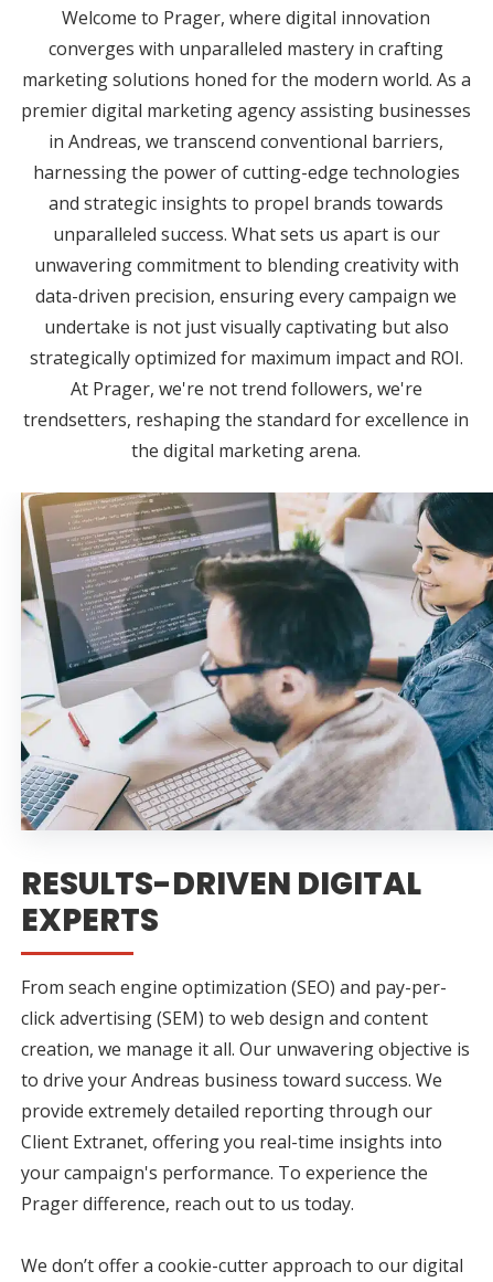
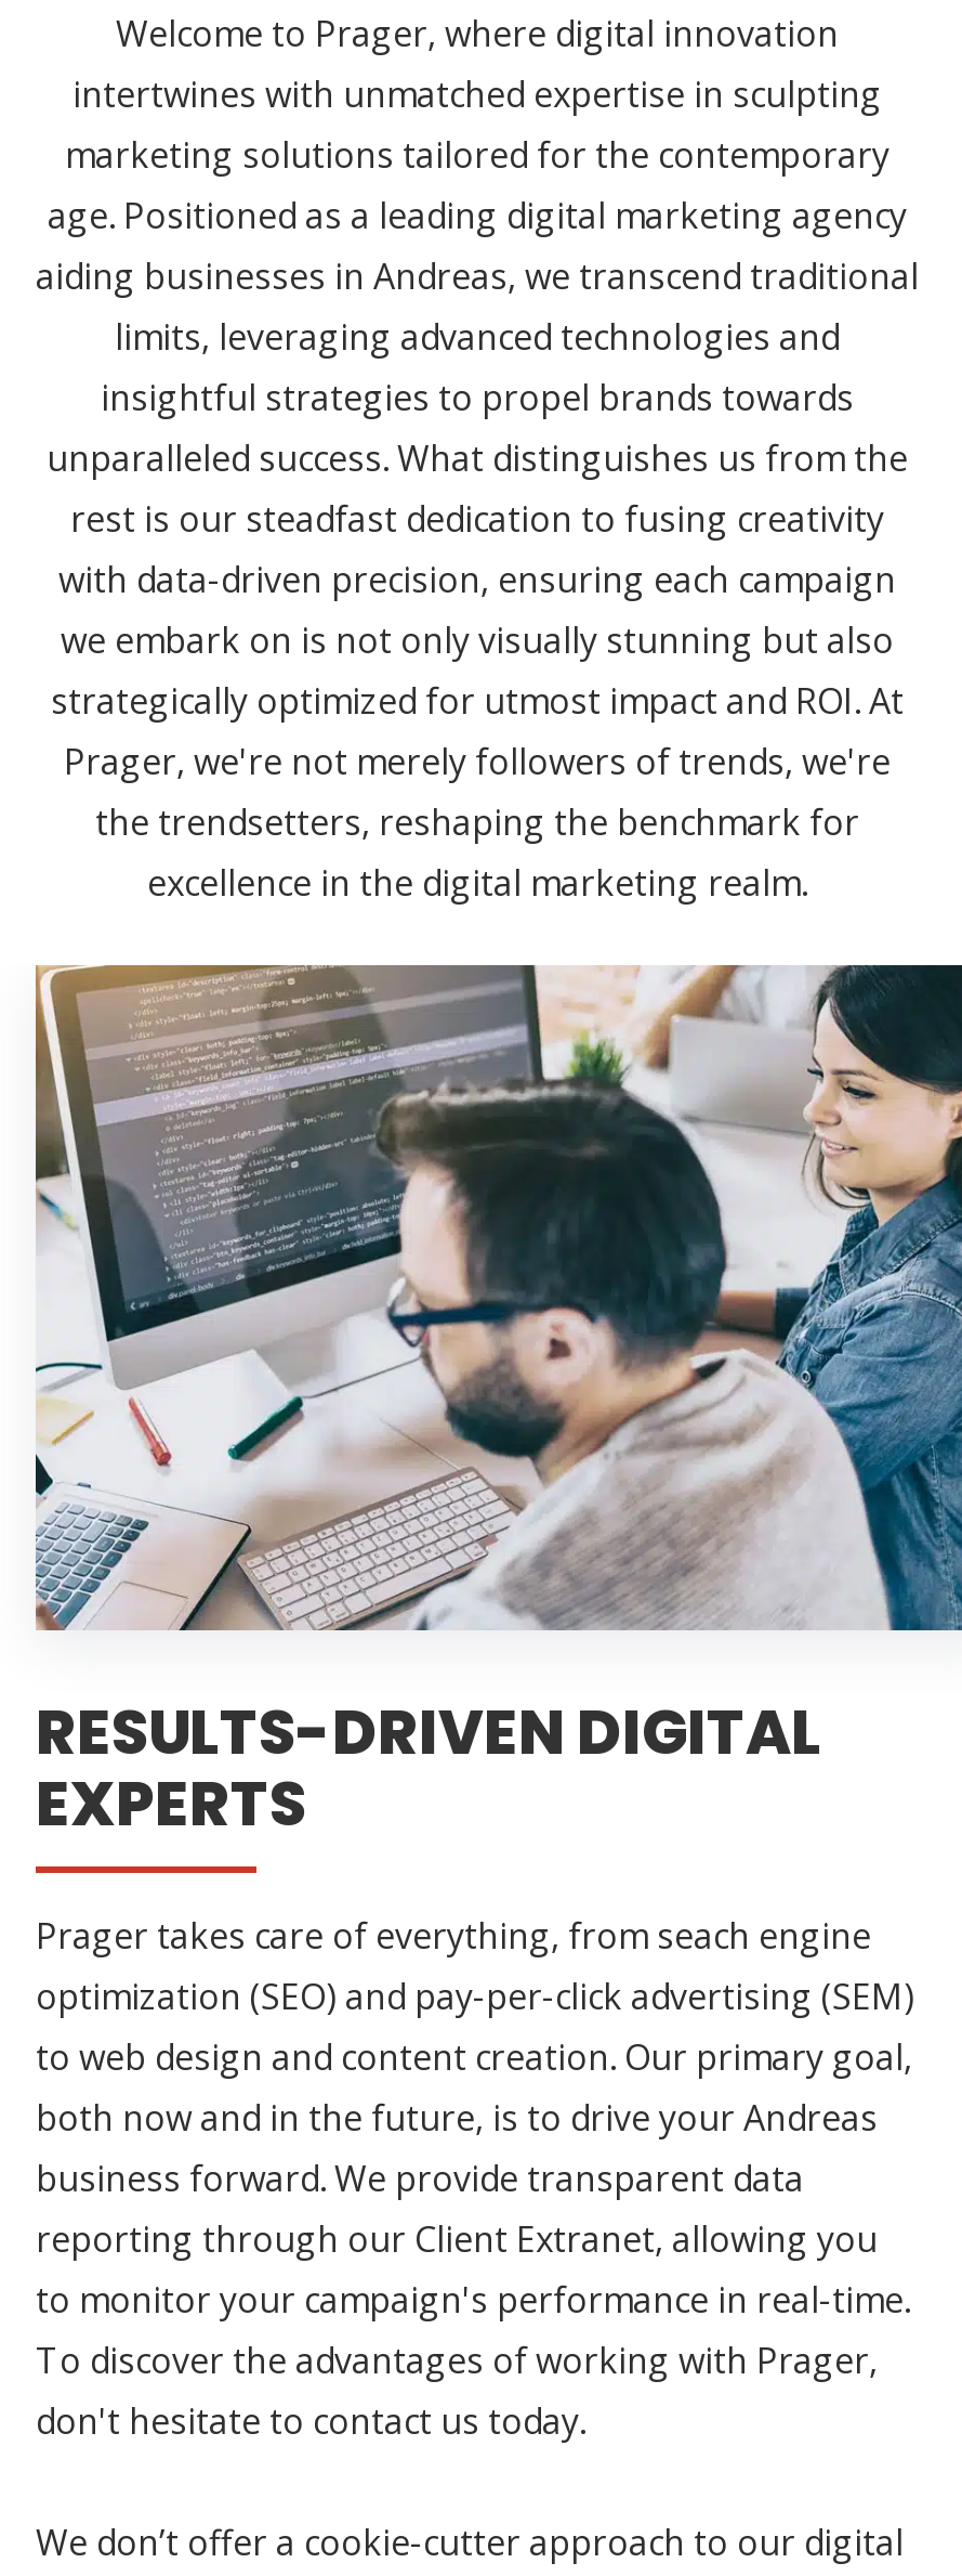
[21,37,471,463] converges with unparalleled mastery in crafting | marketing solutions honed for the modern world. As a | premier digital marketing agency assisting businesses | in Andreas, we transcend conventional barriers, | harnessing the power of cutting-edge technologies | and strategic insights to propel brands towards | unparalleled success. What sets us apart is our | unwavering commitment to blending creativity with | data-driven precision, ensuring every campaign we | undertake is not just visually captivating but also | strategically optimized for maximum impact and ROI. | At Prager, we're not trend followers, we're | trendsetters, reshaping the standard for excellence in | the digital marketing arena. -> [36,71,919,908] intertwines with unmatched expertise in sculpting | marketing solutions tailored for the contemporary | age. Positioned as a leading digital marketing agency | aiding businesses in Andreas, we transcend traditional | limits, leveraging advanced technologies and | insightful strategies to propel brands towards | unparalleled success. What distinguishes us from the | rest is our steadfast dedication to fusing creativity | with data-driven precision, ensuring each campaign | we embark on is not only visually stunning but also | strategically optimized for utmost impact and ROI. At | Prager, we're not merely followers of trends, we're | the trendsetters, reshaping the benchmark for | excellence in the digital marketing realm.
[21,975,470,1215] From seach engine optimization (SEO) and pay-per- | click advertising (SEM) to web design and content | creation, we manage it all. Our unwavering objective is | to drive your Andreas business toward success. We | provide extremely detailed reporting through our | Client Extranet, offering you real-time insights into | your campaign's performance. To experience the | Prager difference, reach out to us today. -> [36,1912,914,2445] Prager takes care of everything, from seach engine | optimization (SEO) and pay-per-click advertising (SEM) | to web design and content creation. Our primary goal, | both now and in the future, is to drive your Andreas | business forward. We provide transparent data | reporting through our Client Extranet, allowing you | to monitor your campaign's performance in real-time. | To discover the advantages of working with Prager, | don't hesitate to contact us today.

